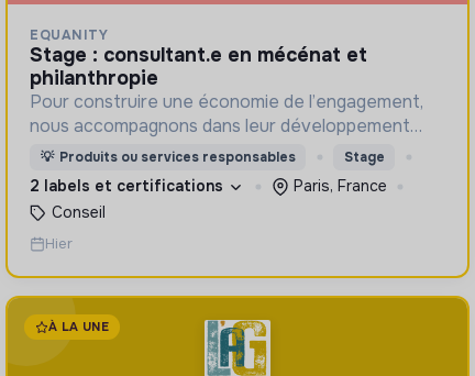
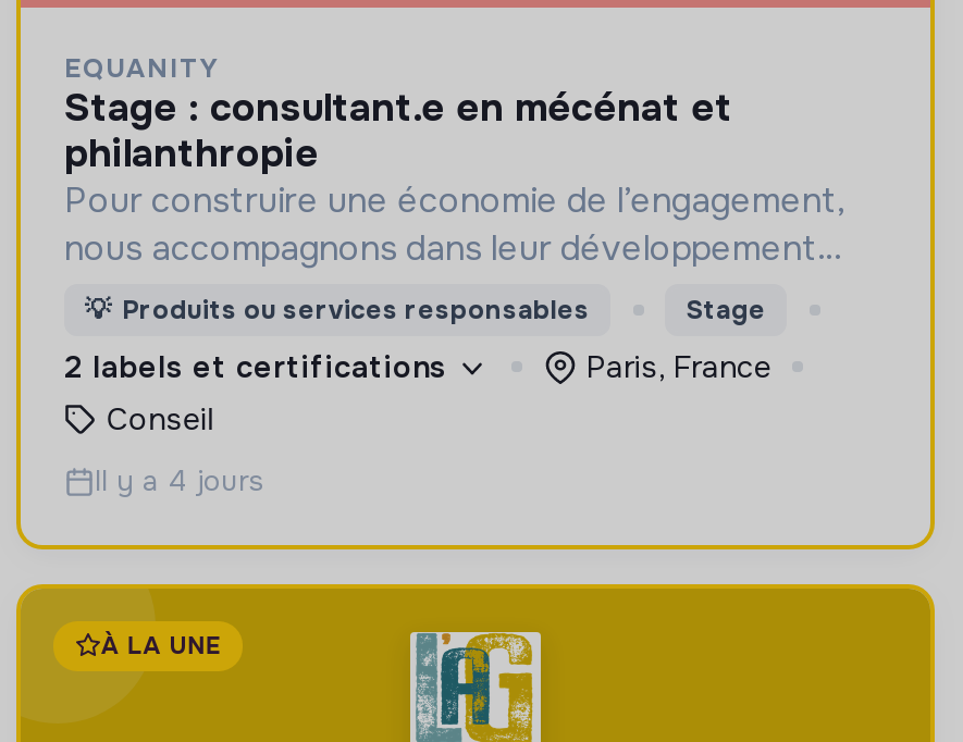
[45,235,73,253] Hier -> [95,462,264,499] Il y a 4 jours

